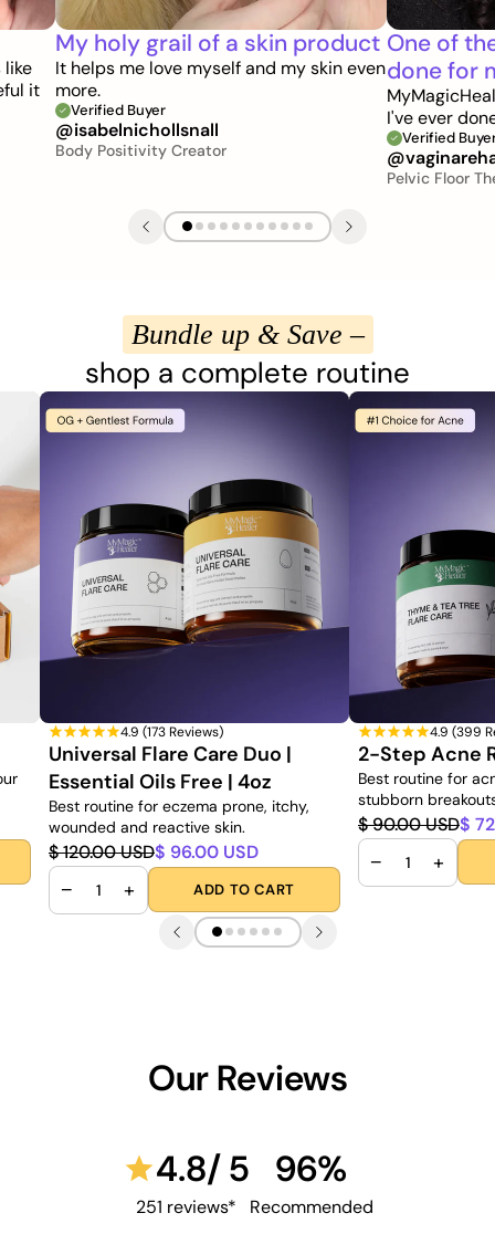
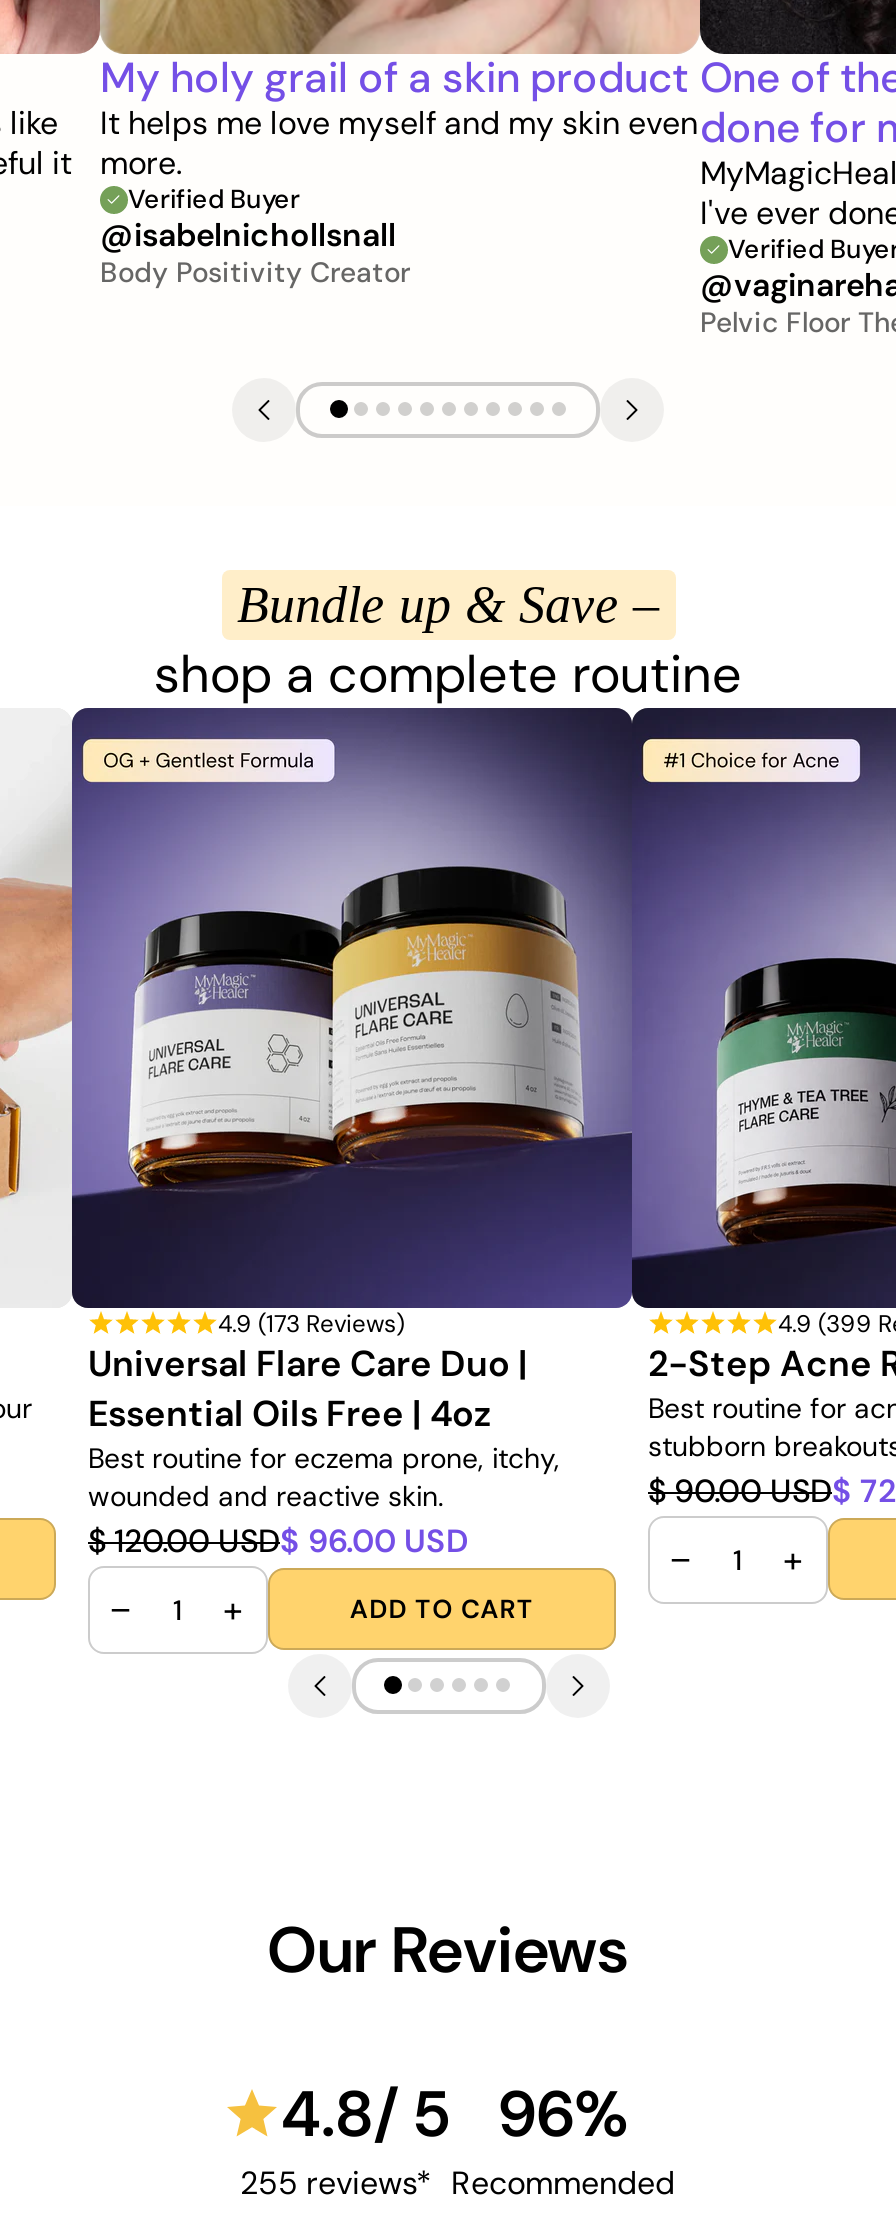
[135,1195,373,1218] 251 reviews* Recommended -> [240,2161,675,2203] 255 reviews* Recommended

